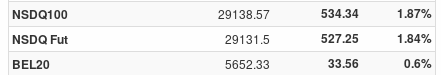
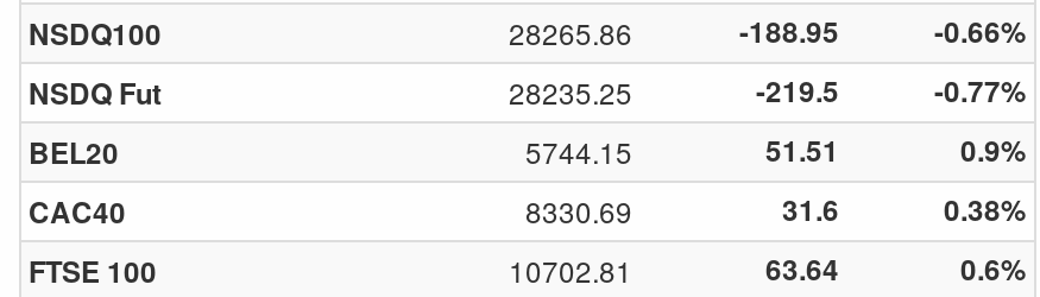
[218,5,270,22] 29138.57 -> [509,11,632,51] 28265.86
[321,4,359,22] 534.34 -> [739,9,839,51] -188.95
[397,4,432,22] 1.87% -> [934,9,1027,51] -0.66%
[225,30,270,47] 29131.5 -> [509,70,632,111] 28235.25
[321,29,359,47] 527.25 -> [756,68,839,111] -219.5
[397,29,432,47] 1.84% -> [934,68,1027,111] -0.77%
[225,54,359,72] 5652.33 | 33.56 -> [29,127,1027,291] 5744.15 | 51.51 | 0.9% | CAC40 | 8330.69 | 31.6 | 0.38% | FTSE 100 | 10702.81 | 63.64

